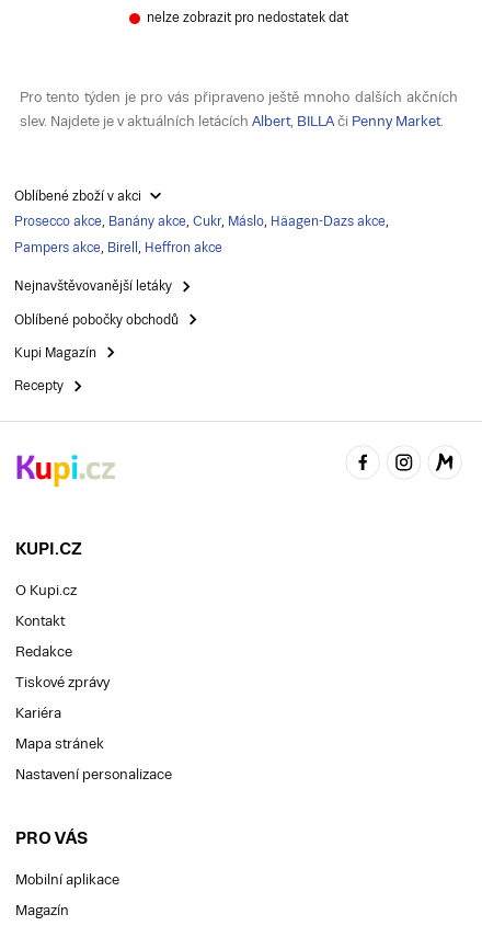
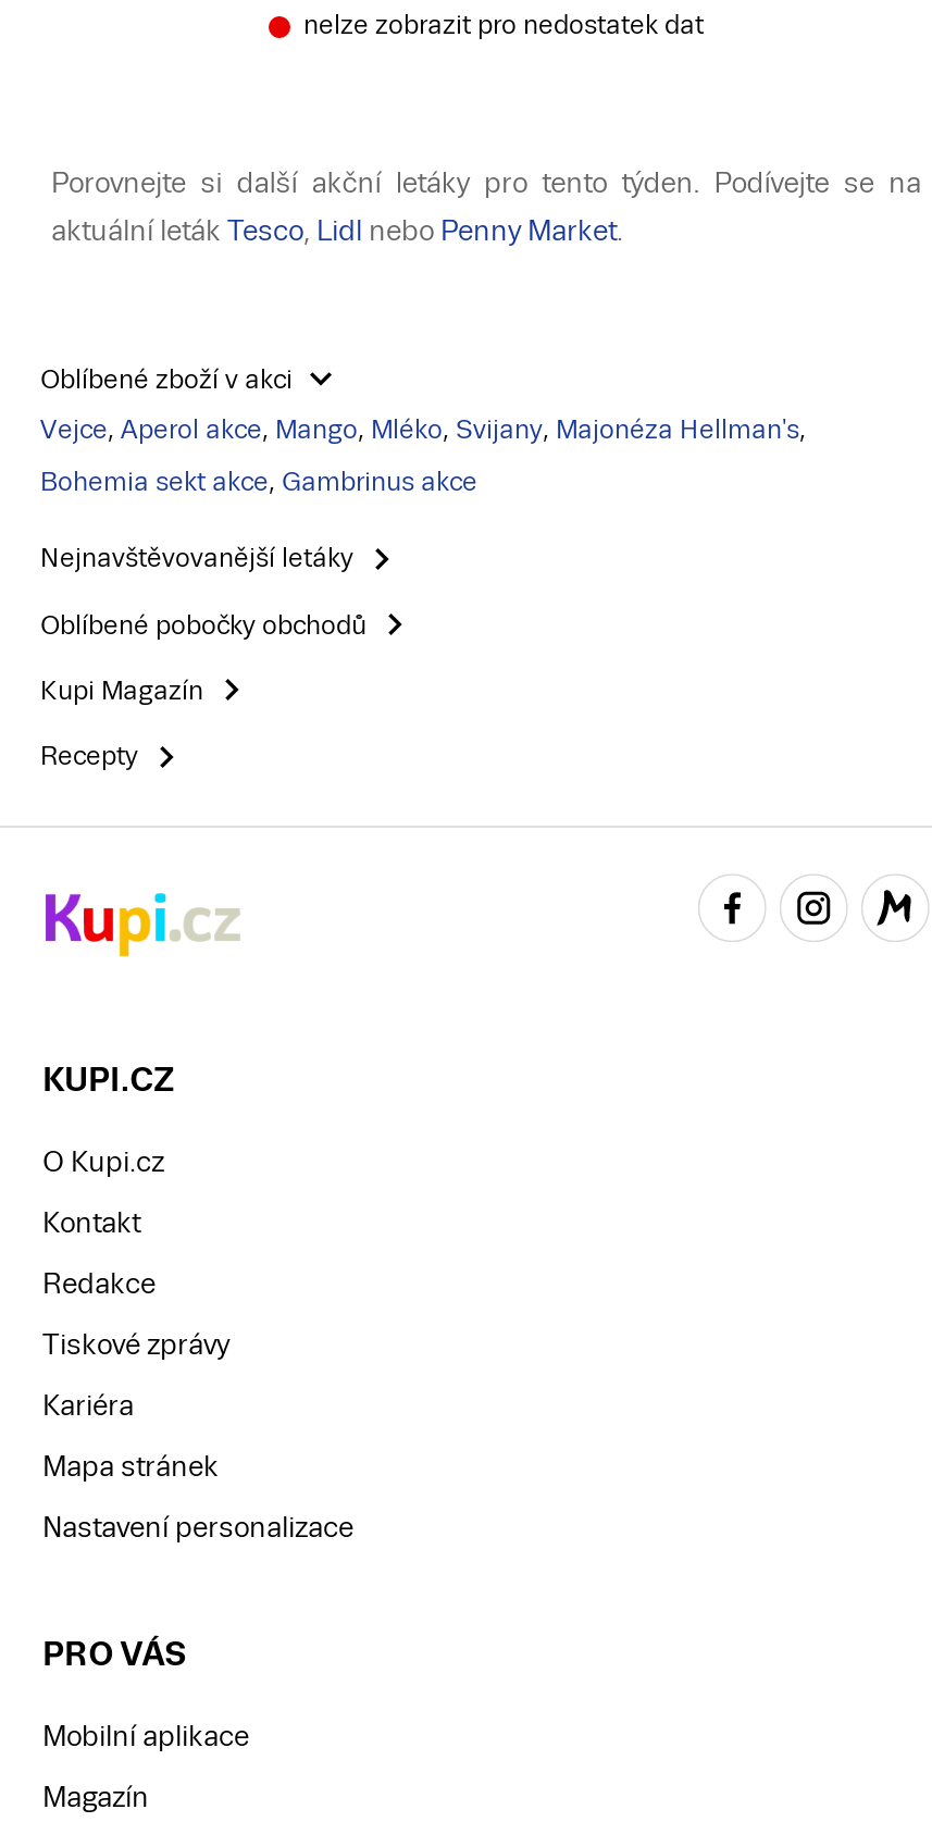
[20,89,458,105] Pro tento týden je pro vás připraveno ještě mnoho dalších akčních -> [51,166,921,199] Porovnejte si další akční letáky pro tento týden. Podívejte se na
[20,113,444,129] slev. Najdete je v aktuálních letácích Albert, BILLA či Penny Market. -> [51,214,623,247] aktuální leták Tesco, Lidl nebo Penny Market.
[14,214,389,229] Prosecco akce, Banány akce, Cukr, Máslo, Häagen-Dazs akce, -> [40,415,806,446] Vejce, Aperol akce, Mango, Mléko, Svijany, Majonéza Hellman's,
[14,240,222,256] Pampers akce, Birell, Heffron akce -> [40,467,477,498] Bohemia sekt akce, Gambrinus akce

